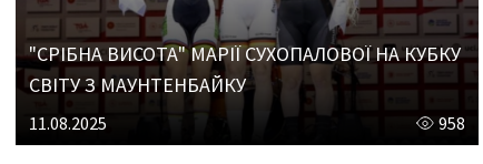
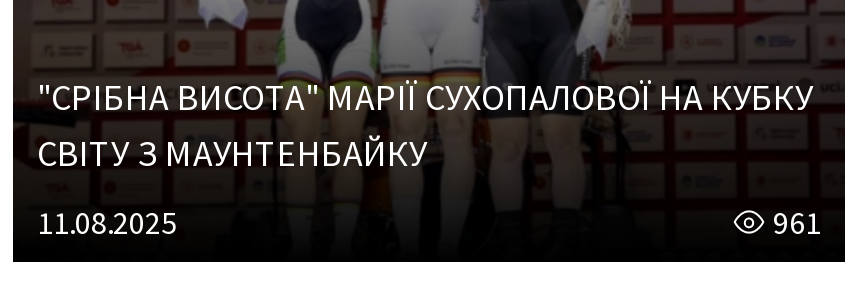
[438,112,465,134] 958 -> [773,202,821,242] 961

